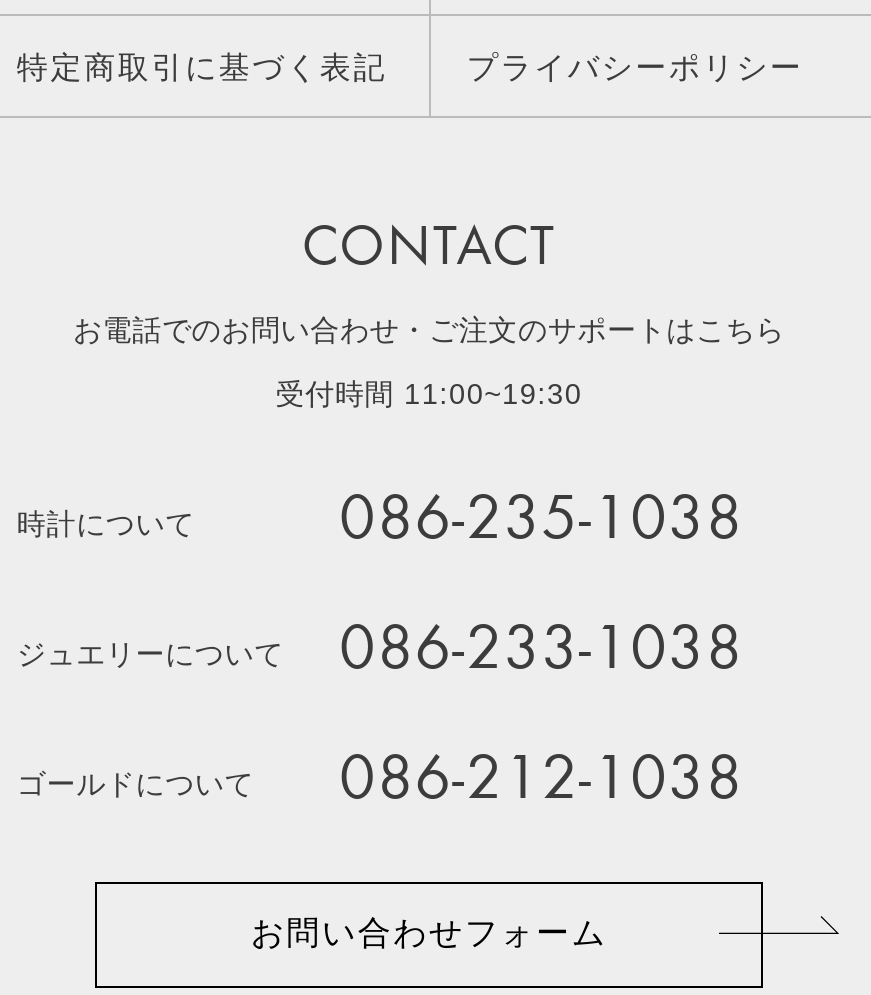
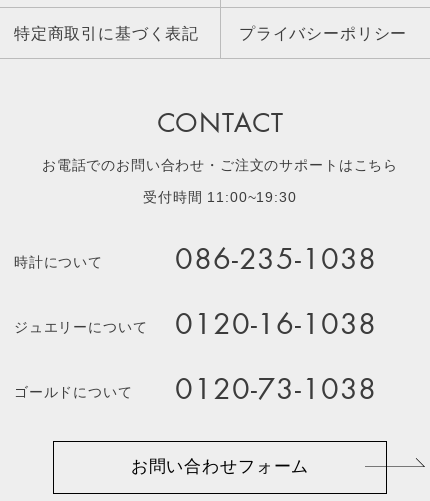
[17,620,743,686] ジュエリーについて 086-233-1038 -> [14,310,377,343] ジュエリーについて 0120-16-1038
[339,749,743,815] 086-212-1038 -> [175,375,377,408] 0120-73-1038

